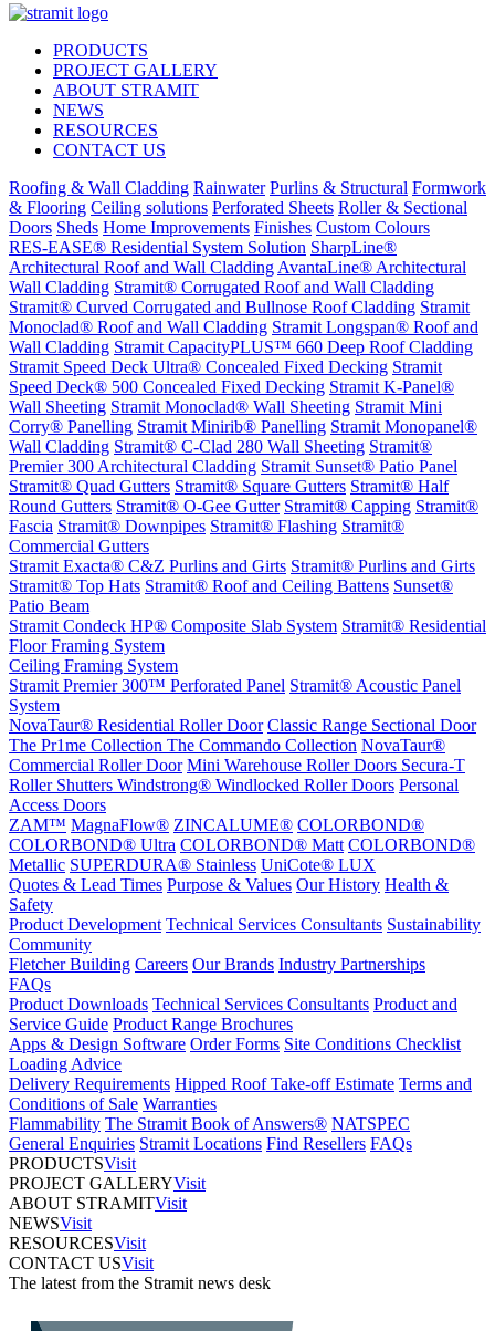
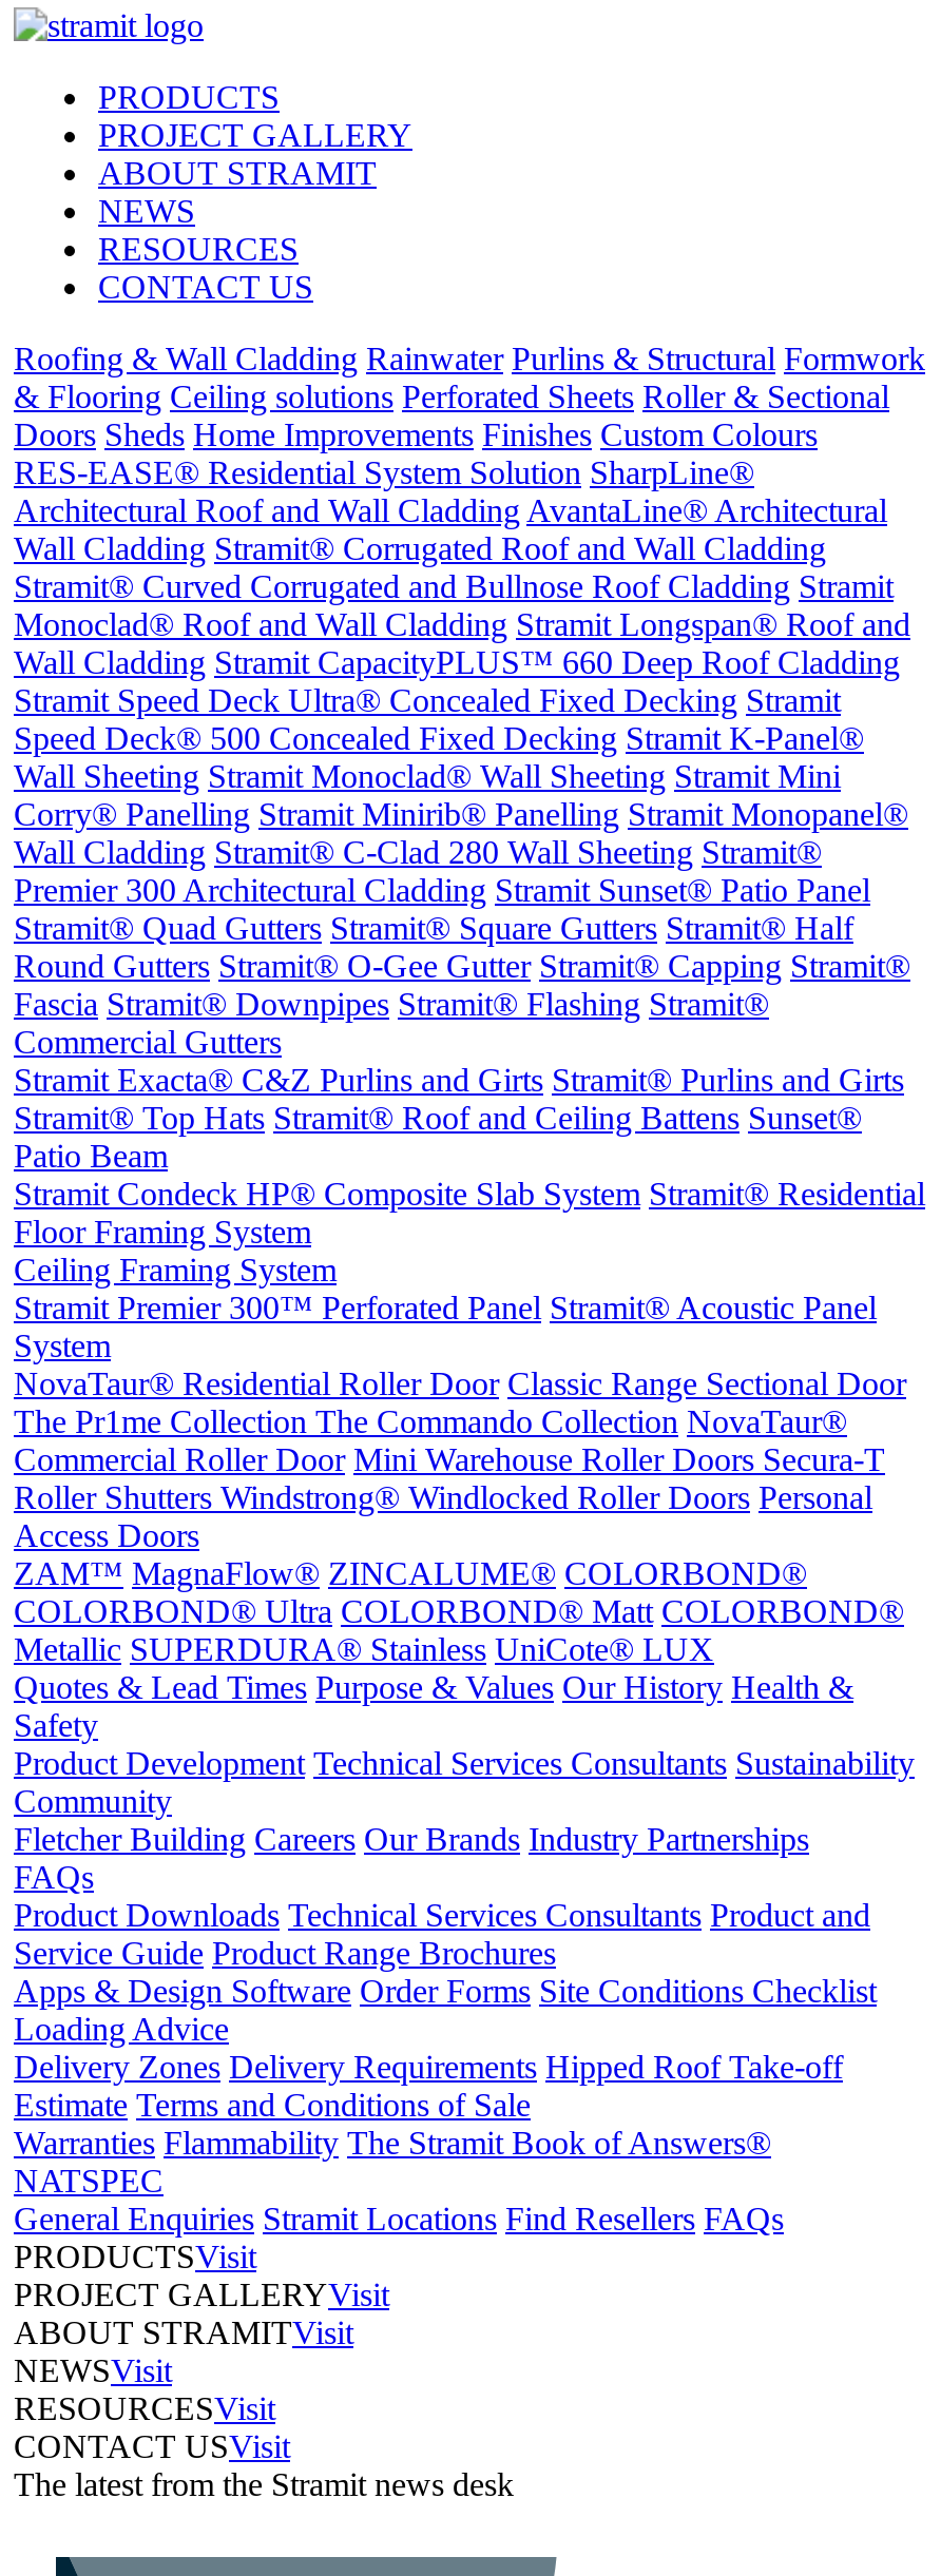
[9,1074,472,1133] Delivery Requirements Hipped Roof Take-off Estimate Terms and | Conditions of Sale Warranties | Flammability The Stramit Book of Answers® NATSPEC -> [14,2048,843,2198] Delivery Zones Delivery Requirements Hipped Roof Take-off | Estimate Terms and Conditions of Sale | Warranties Flammability The Stramit Book of Answers® | NATSPEC

